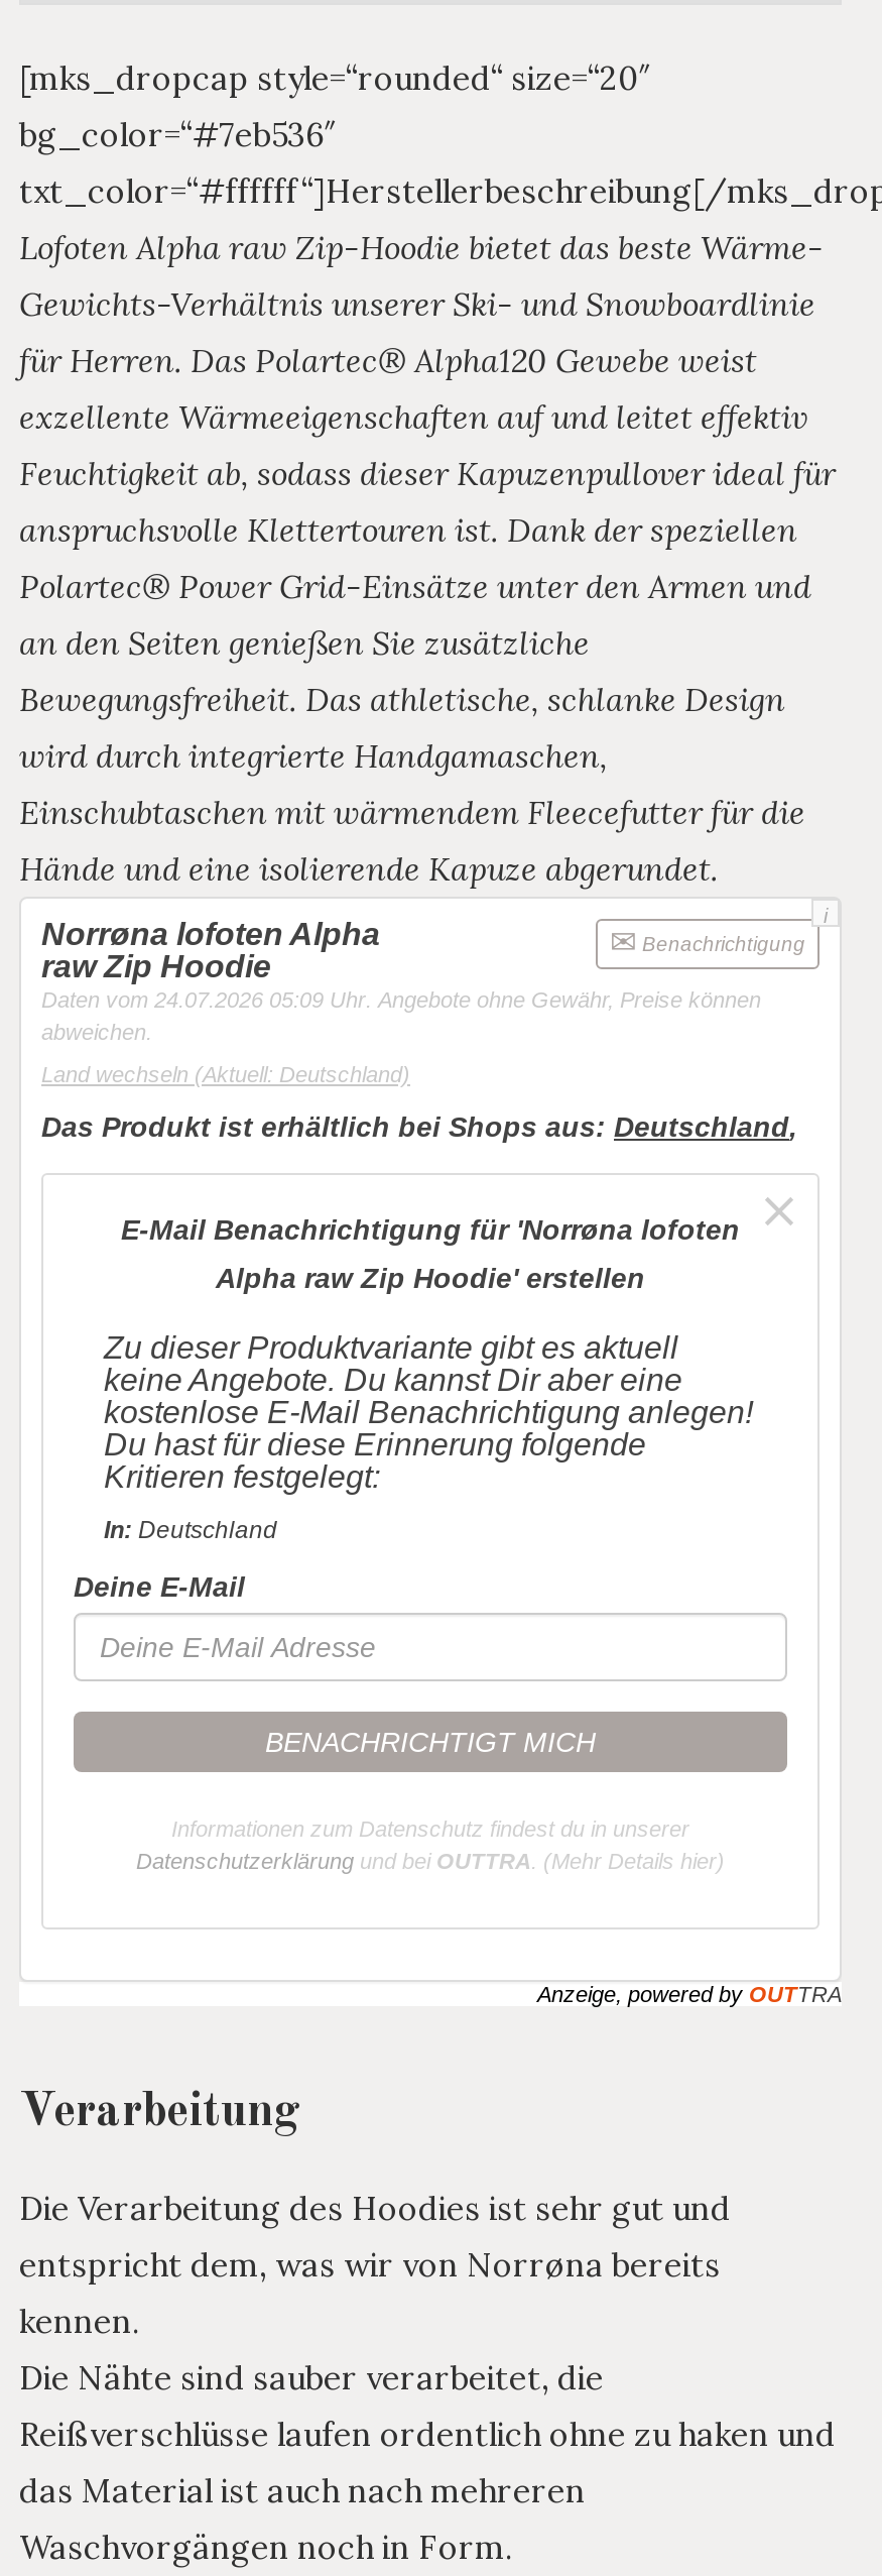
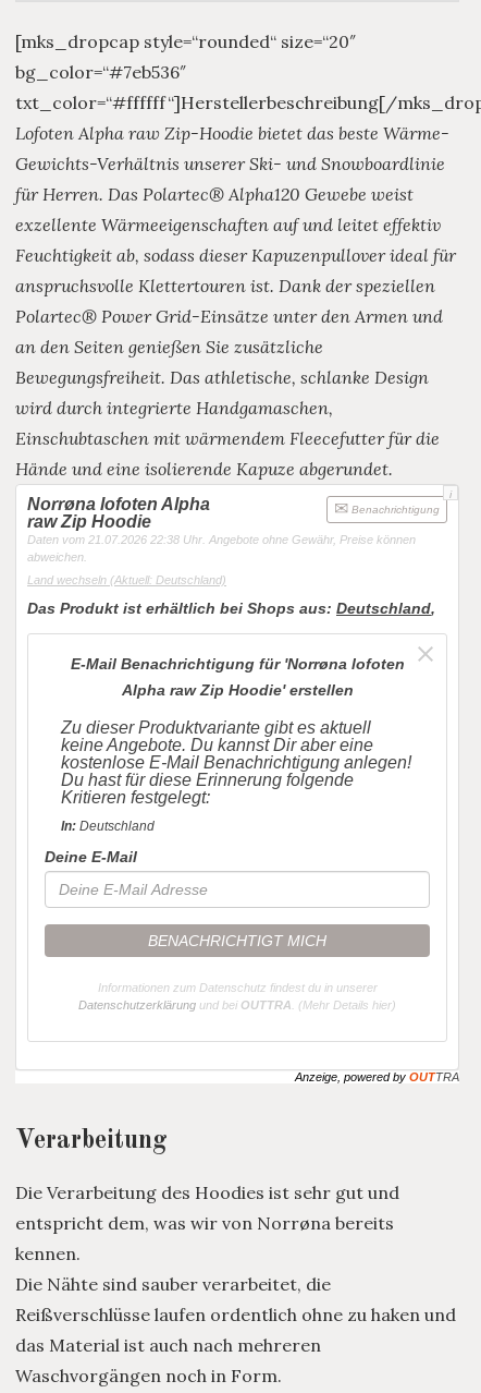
[41,988,761,1012] Daten vom 24.07.2026 05:09 Uhr. Angebote ohne Gewähr, Preise können -> [27,533,416,547] Daten vom 21.07.2026 22:38 Uhr. Angebote ohne Gewähr, Preise können

